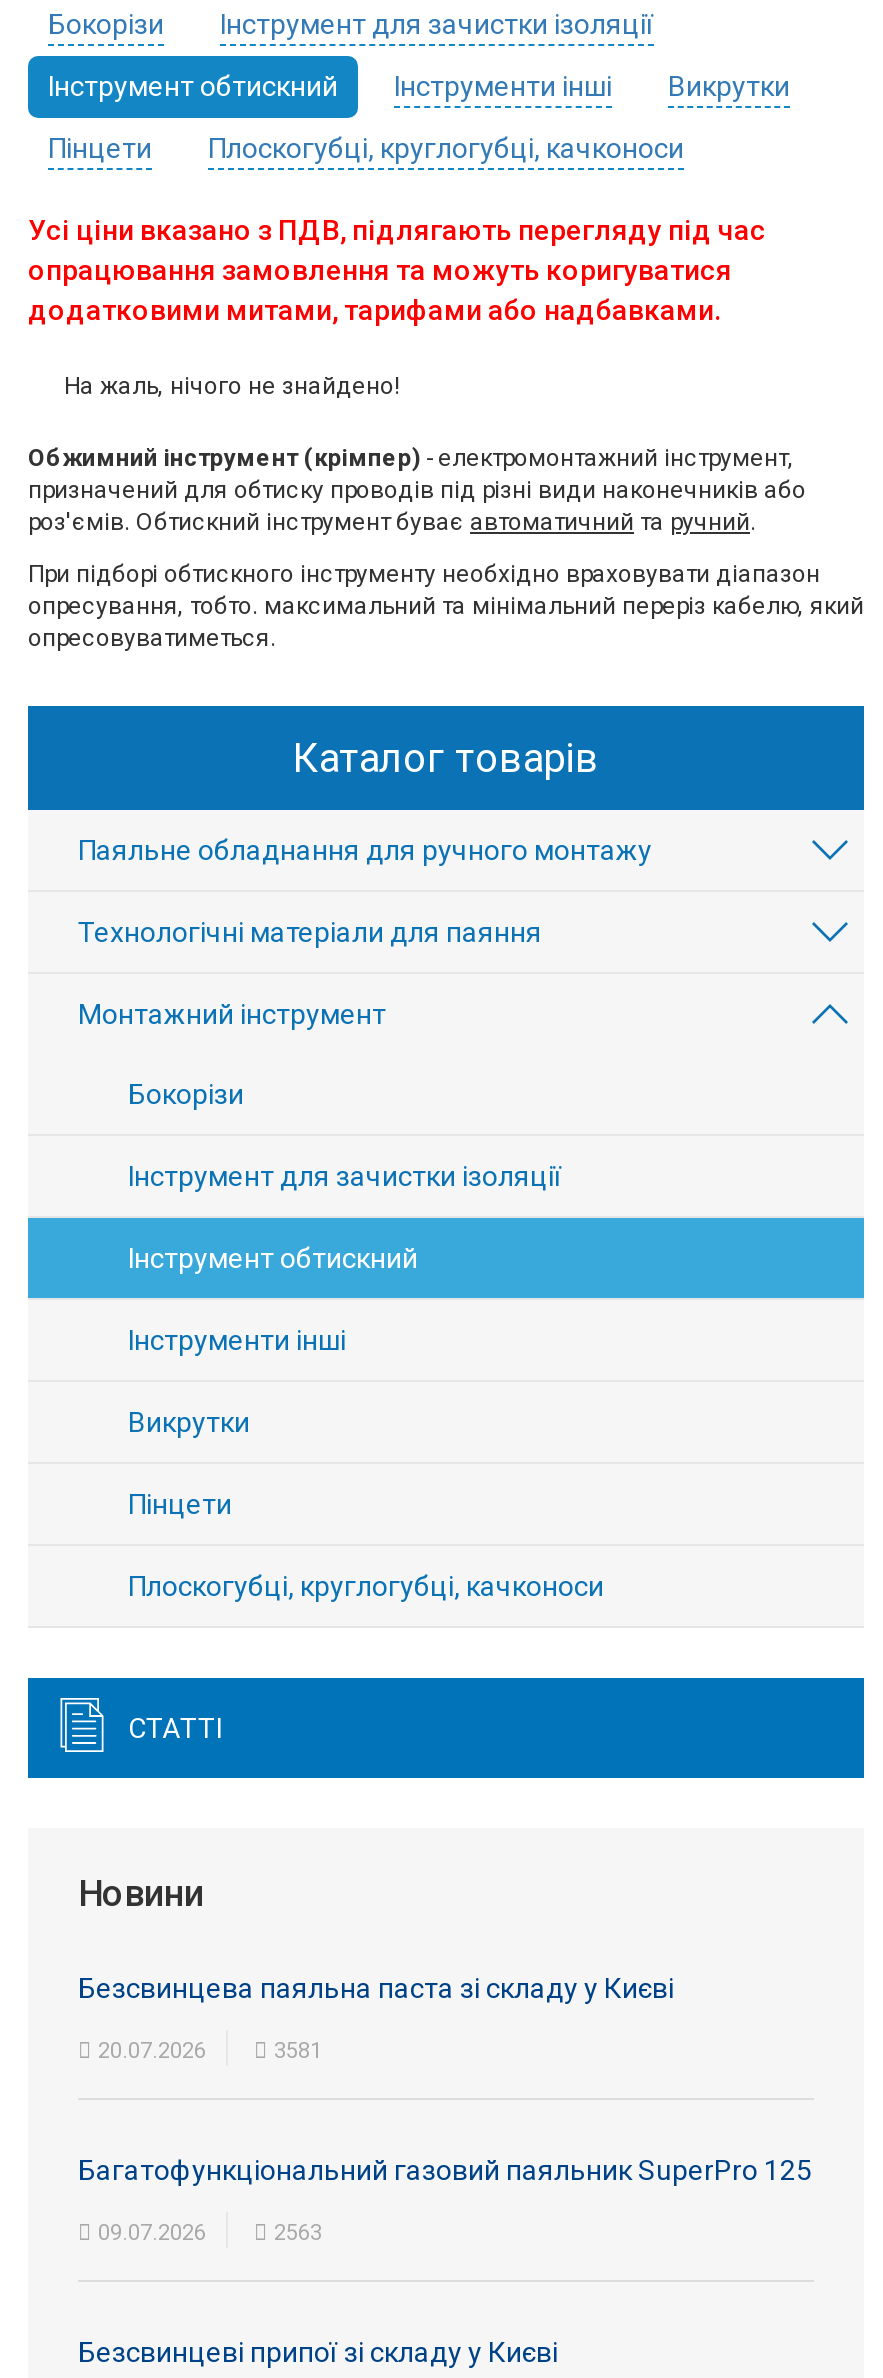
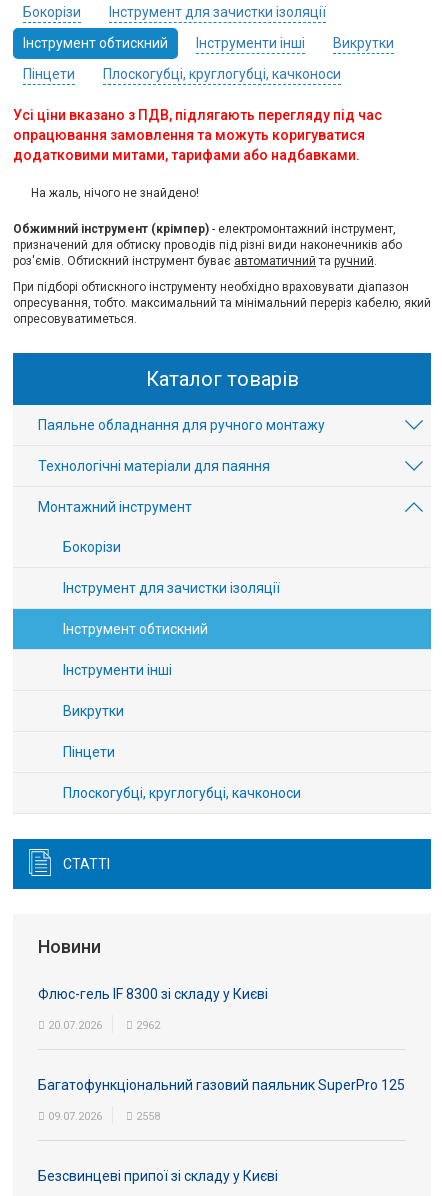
[78,1972,674,2004] Безсвинцева паяльна паста зі складу у Києві -> [38,986,268,1002] Флюс-гель IF 8300 зі складу у Києві
[268,2038,322,2064] 3581 -> [133,1019,160,1032] 2962
[268,2220,322,2246] 2563 -> [133,1110,160,1123] 2558

